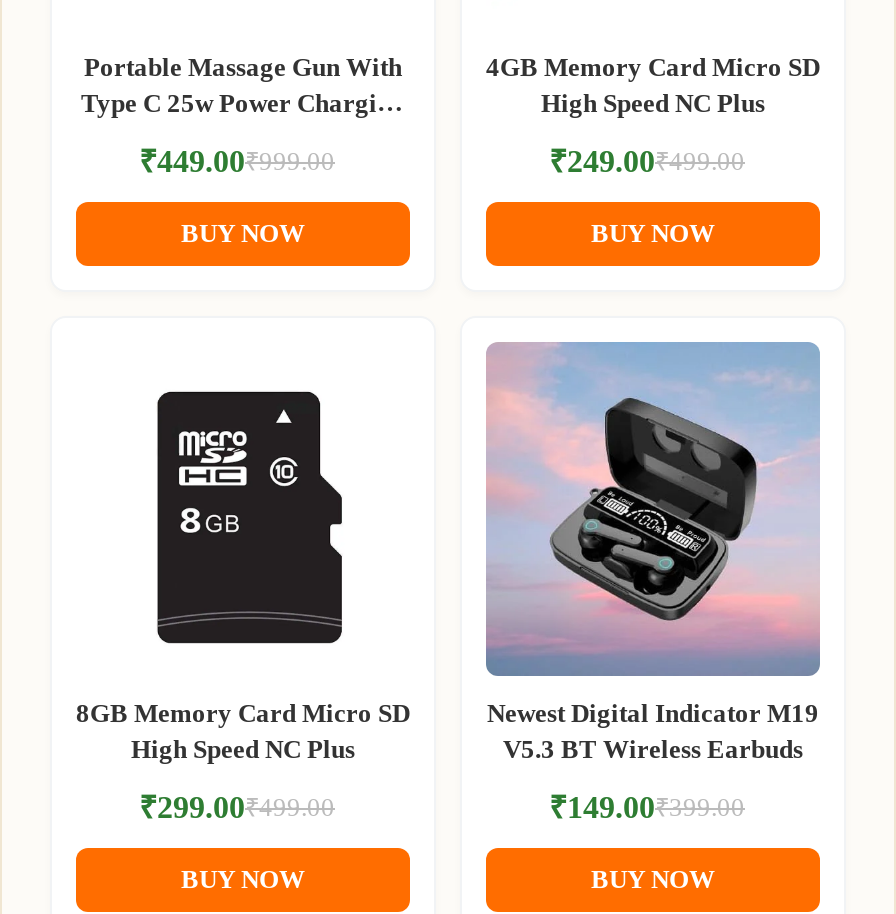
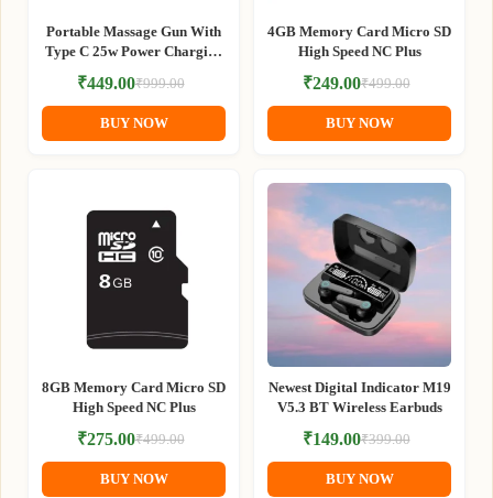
[139,789,245,823] ₹299.00 -> [76,429,135,448] ₹275.00

